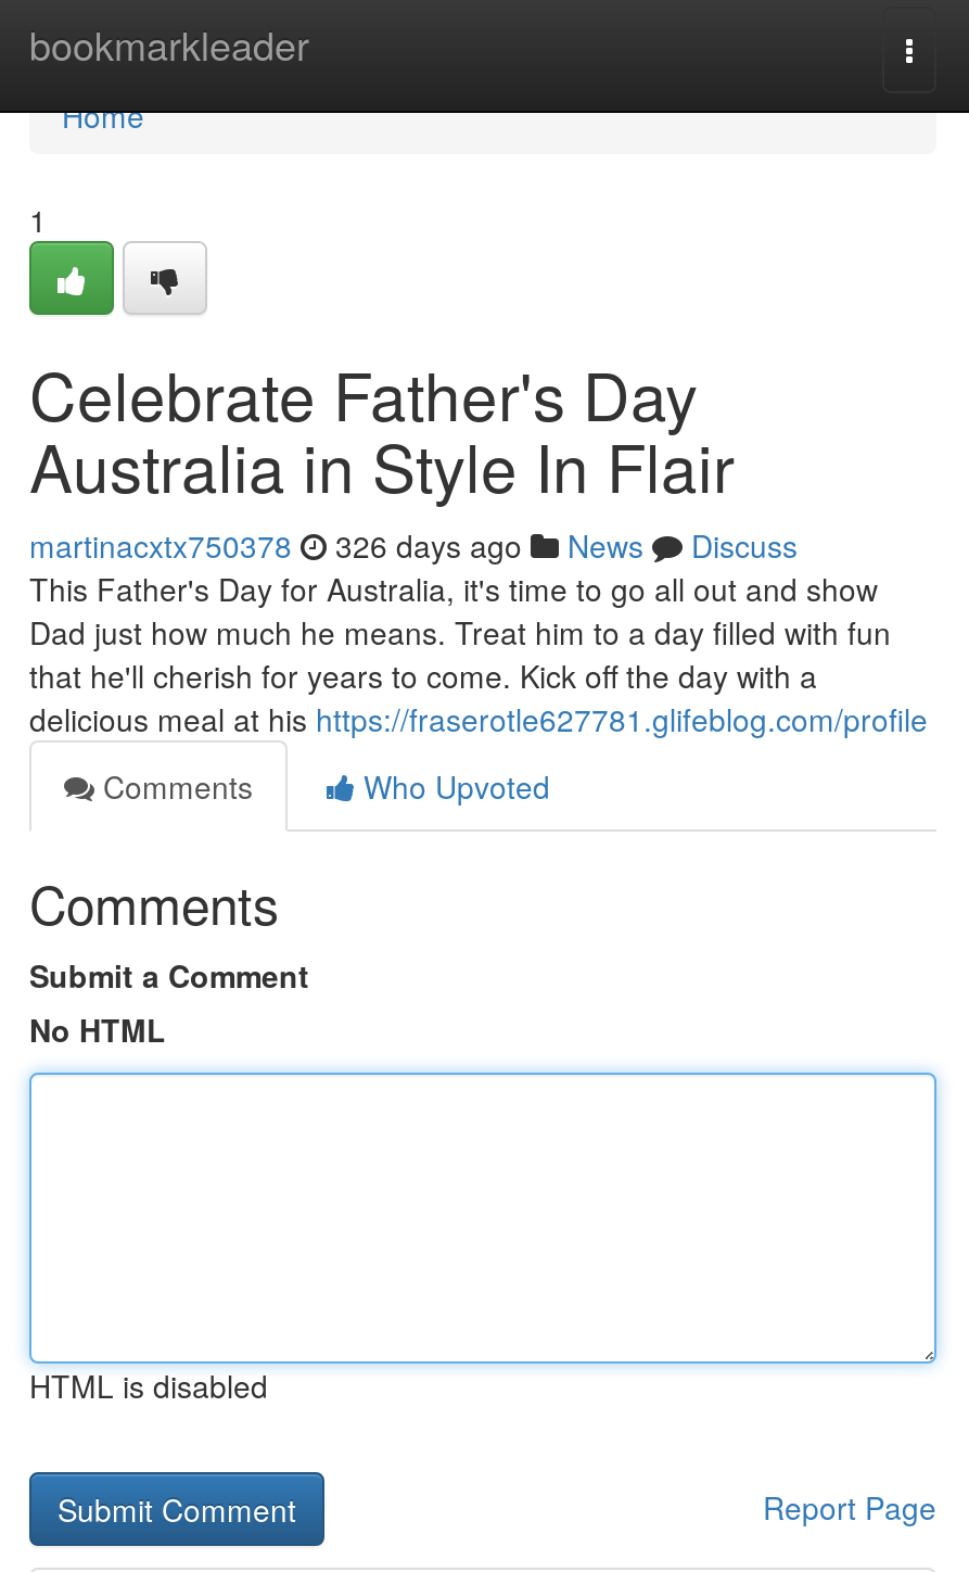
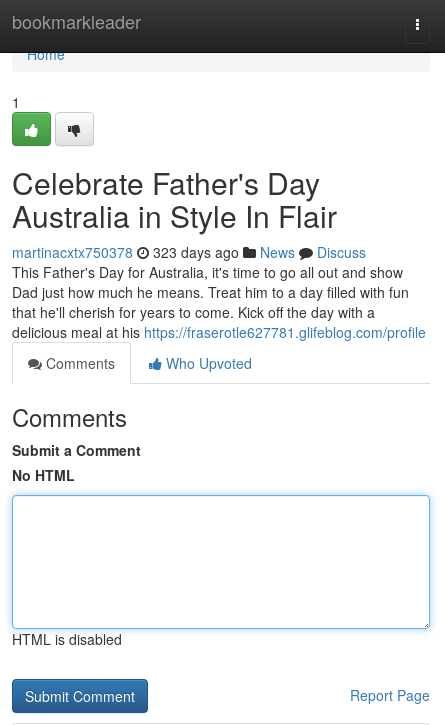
[29,523,798,567] martinacxtx750378 326 days ago News Discuss -> [12,242,366,262] martinacxtx750378 323 days ago News Discuss

